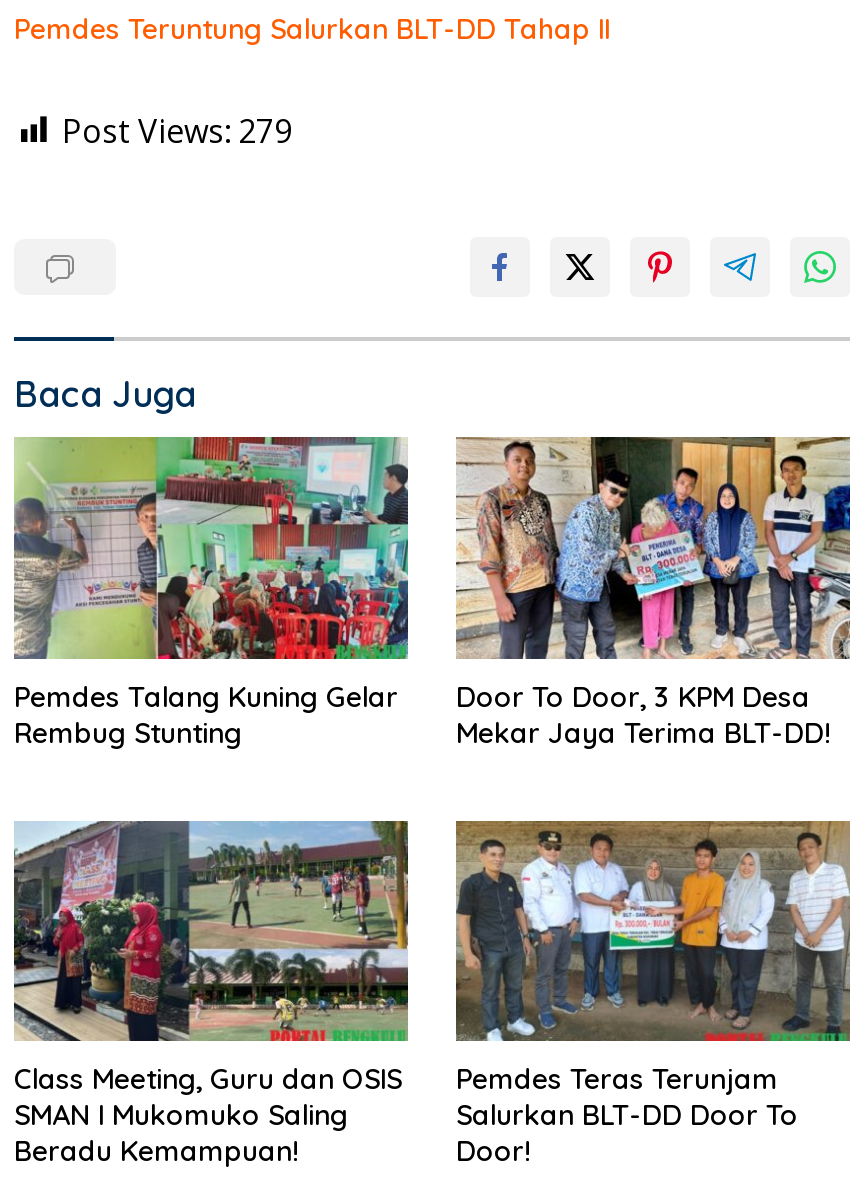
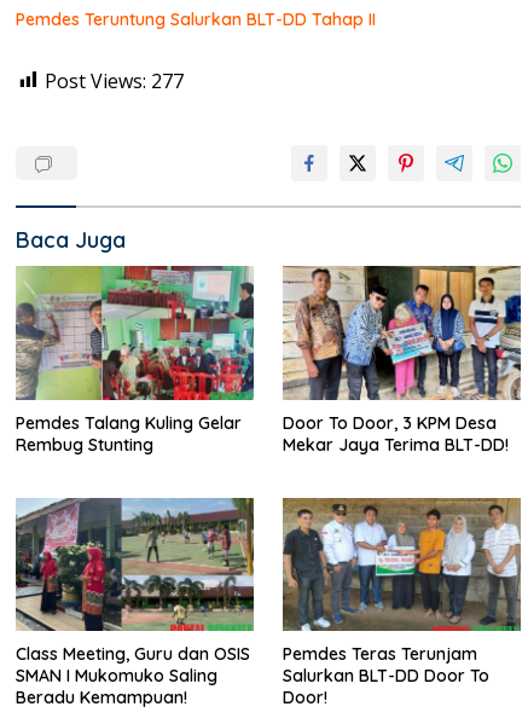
[62,108,292,152] Post Views: 279 -> [45,67,184,94] Post Views: 277
[14,678,398,714] Pemdes Talang Kuning Gelar -> [16,412,242,433] Pemdes Talang Kuling Gelar

